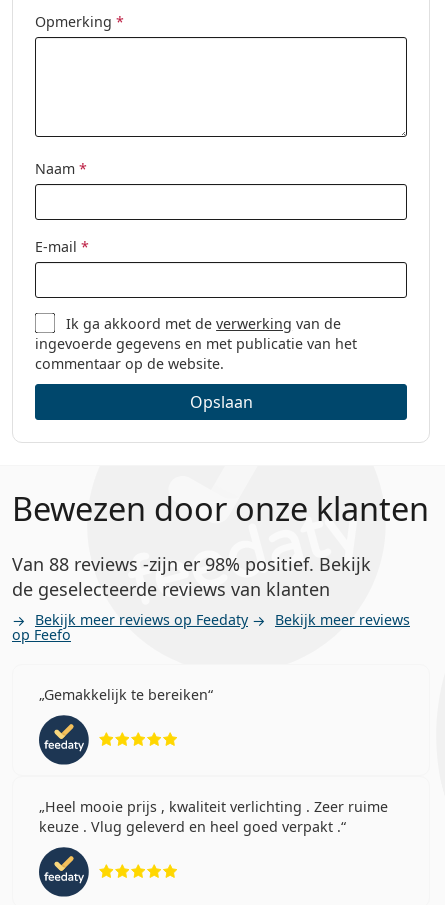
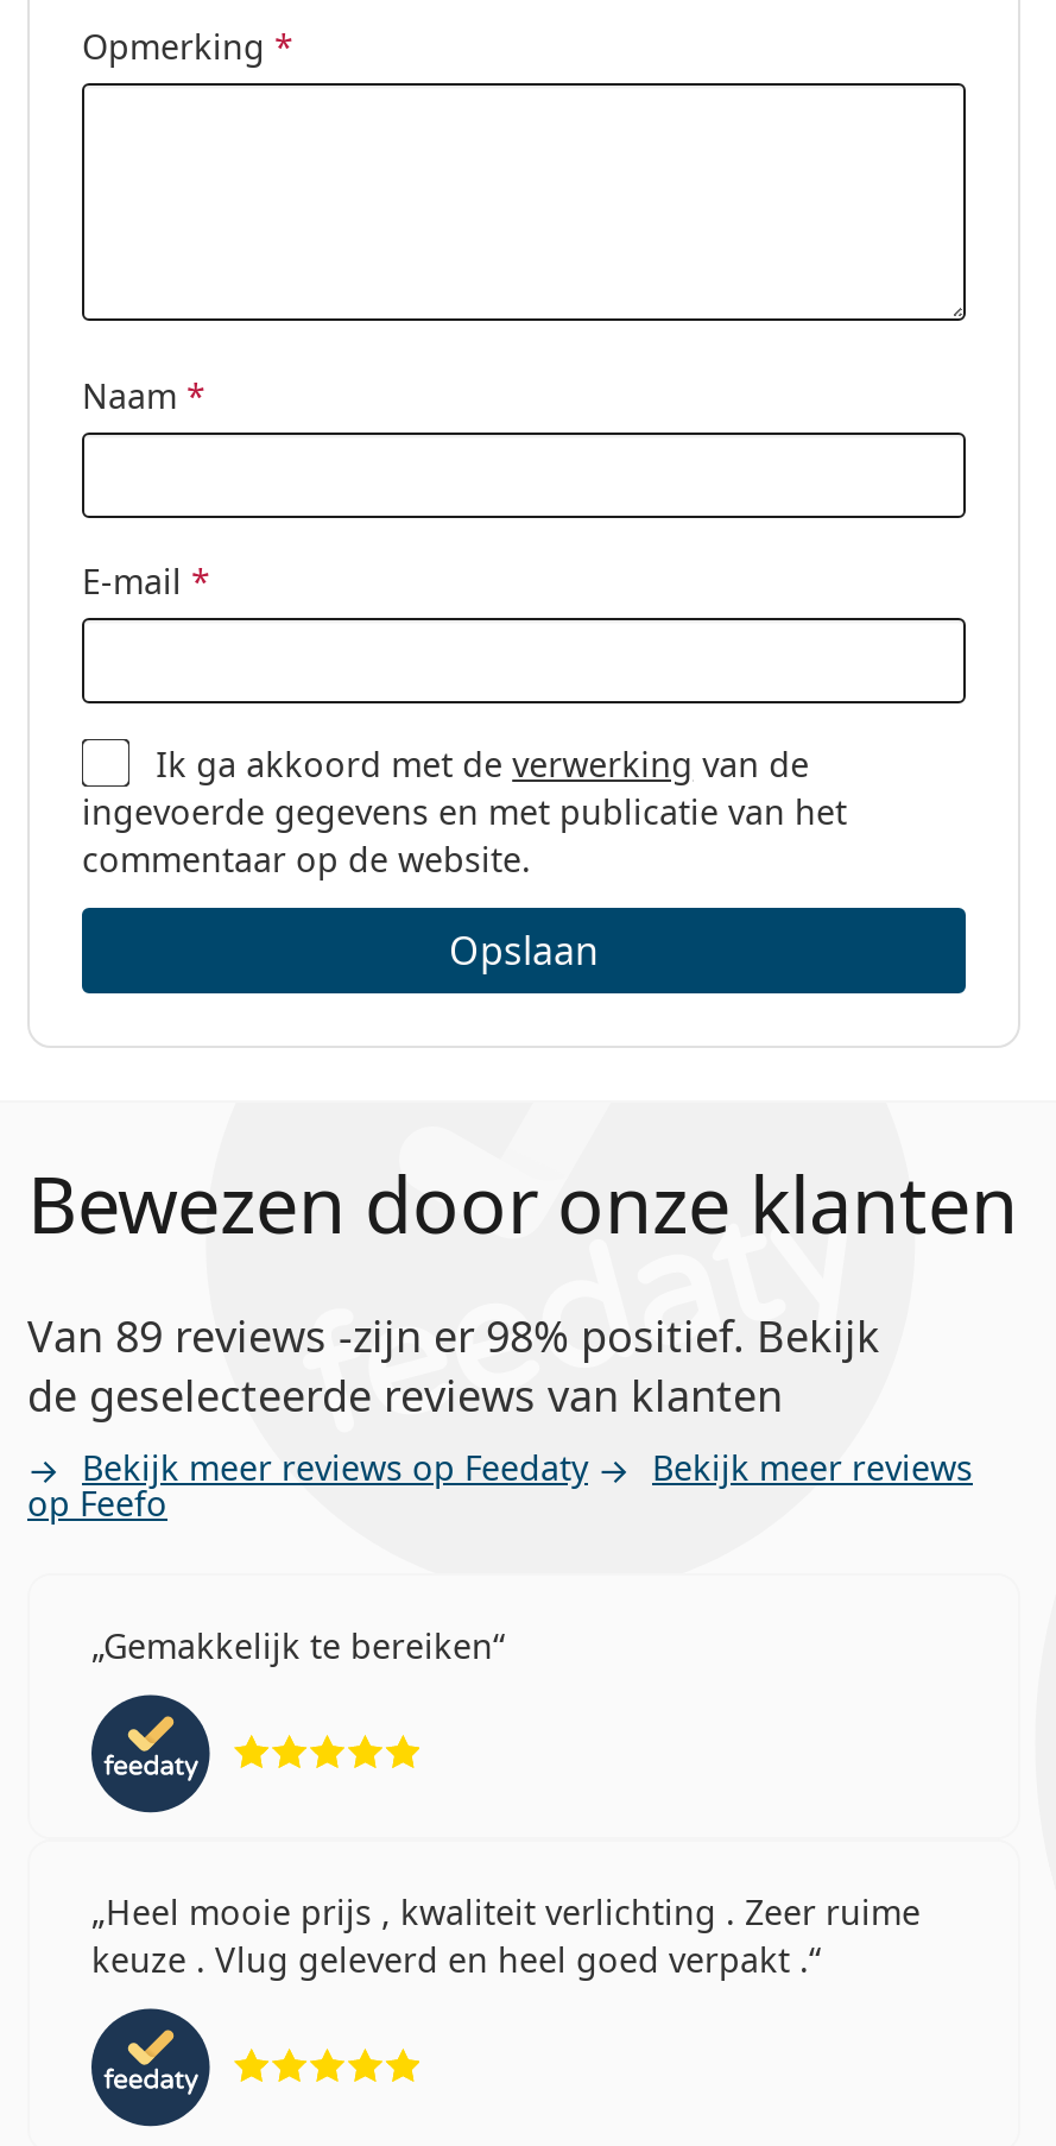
[12,552,371,576] Van 88 reviews -zijn er 98% positief. Bekijk -> [27,1307,880,1364] Van 89 reviews -zijn er 98% positief. Bekijk

